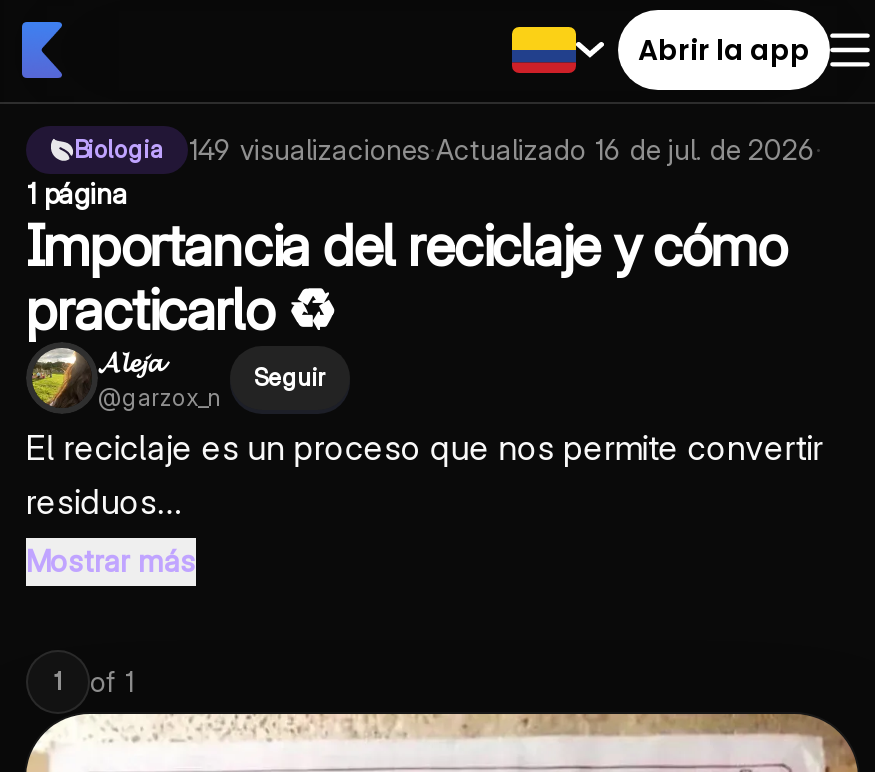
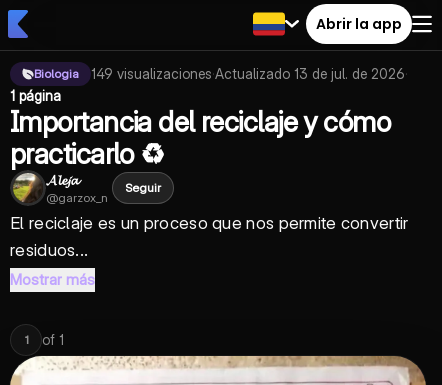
[188,132,822,166] 149 visualizaciones·Actualizado 16 de jul. de 2026 · -> [91,65,408,82] 149 visualizaciones·Actualizado 13 de jul. de 2026 ·

